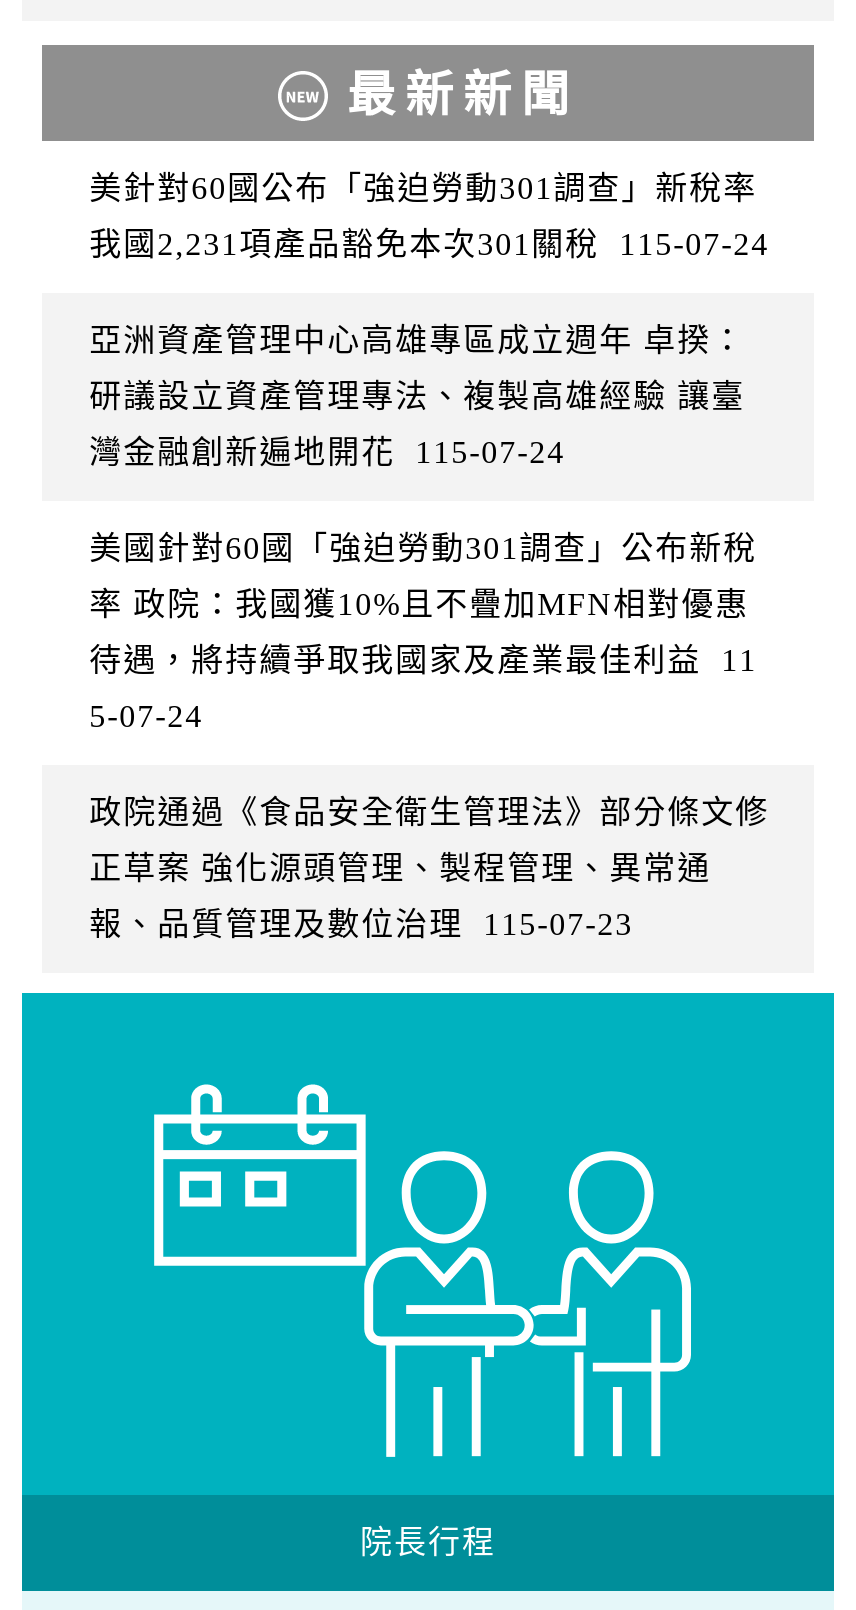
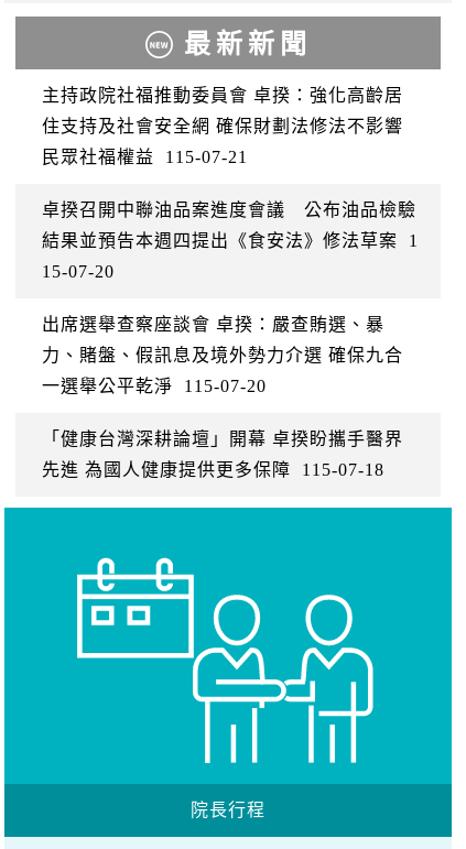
[89,171,769,941] 美針對60國公布「強迫勞動301調查」新稅率 | 我國2,231項產品豁免本次301關稅 115-07-24 | 亞洲資產管理中心高雄專區成立週年 卓揆： | 研議設立資產管理專法、複製高雄經驗 讓臺 | 灣金融創新遍地開花 115-07-24 | 美國針對60國「強迫勞動301調查」公布新稅 | 率 政院：我國獲10%且不疊加MFN相對優惠 | 待遇，將持續爭取我國家及產業最佳利益 11 | 5-07-24 | 政院通過《食品安全衛生管理法》部分條文修 | 正草案 強化源頭管理、製程管理、異常通 | 報、品質管理及數位治理 115-07-23 -> [42,86,418,479] 主持政院社福推動委員會 卓揆：強化高齡居 | 住支持及社會安全網 確保財劃法修法不影響 | 民眾社福權益 115-07-21 | 卓揆召開中聯油品案進度會議 公布油品檢驗 | 結果並預告本週四提出《食安法》修法草案 1 | 15-07-20 | 出席選舉查察座談會 卓揆：嚴查賄選、暴 | 力、賭盤、假訊息及境外勢力介選 確保九合 | 一選舉公平乾淨 115-07-20 | 「健康台灣深耕論壇」開幕 卓揆盼攜手醫界 | 先進 為國人健康提供更多保障 115-07-18

